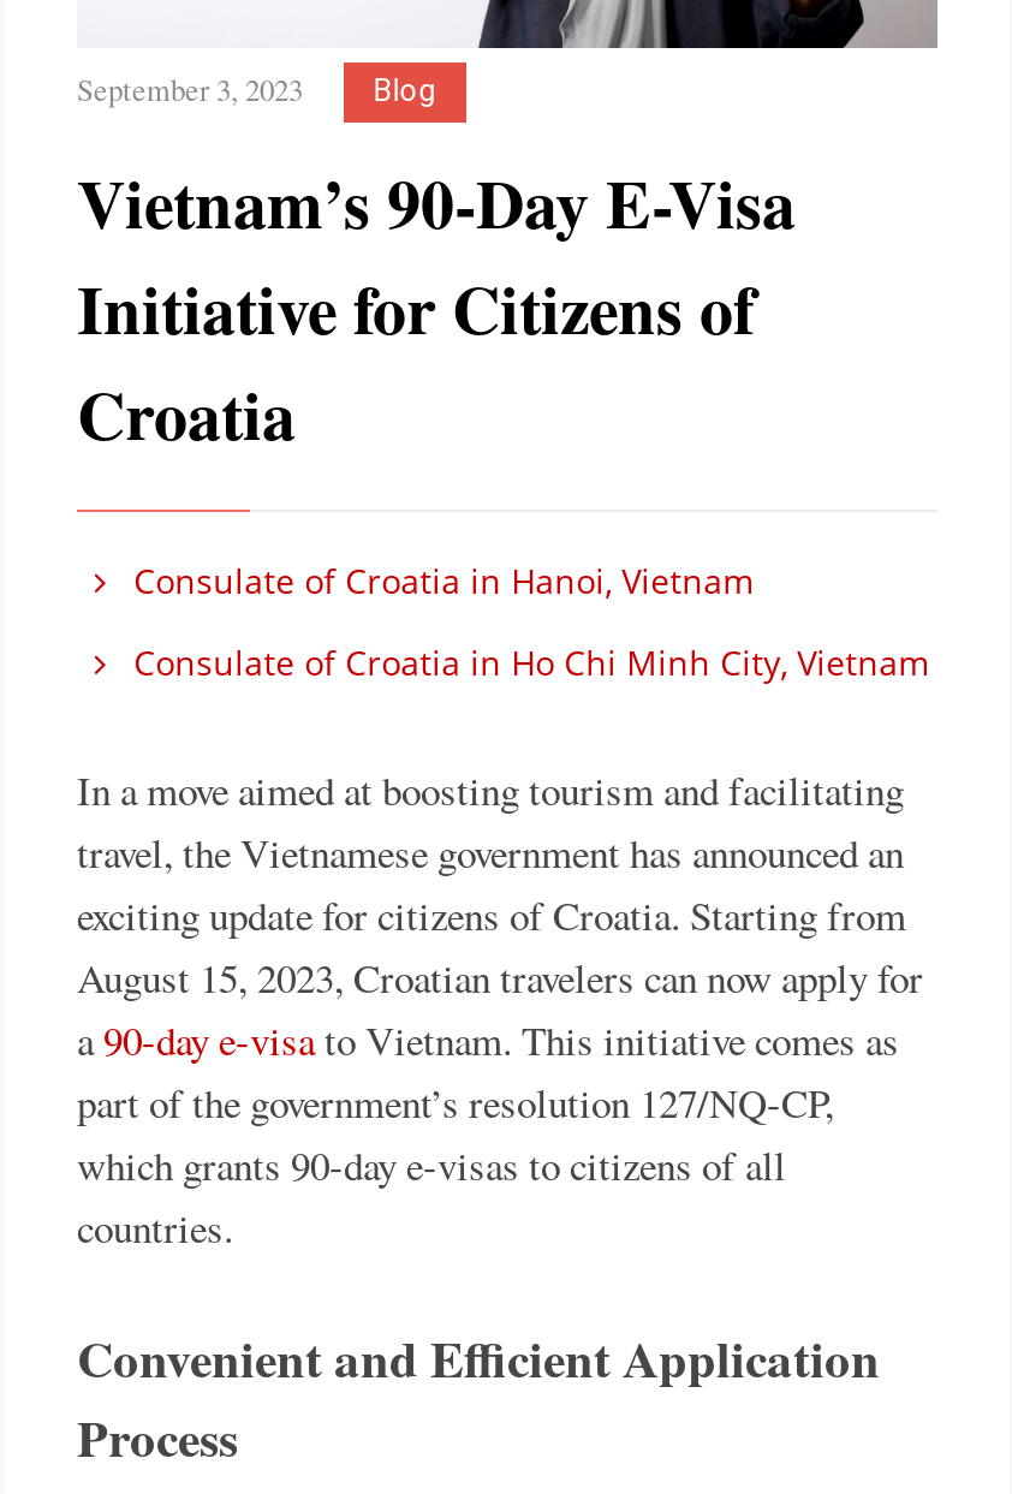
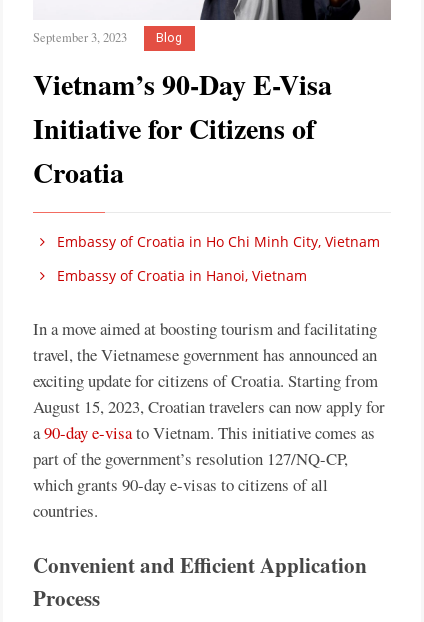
[124,558,754,604] Consulate of Croatia in Hanoi, Vietnam -> [53,232,380,251] Embassy of Croatia in Ho Chi Minh City, Vietnam
[124,640,929,685] Consulate of Croatia in Ho Chi Minh City, Vietnam -> [53,266,307,285] Embassy of Croatia in Hanoi, Vietnam

